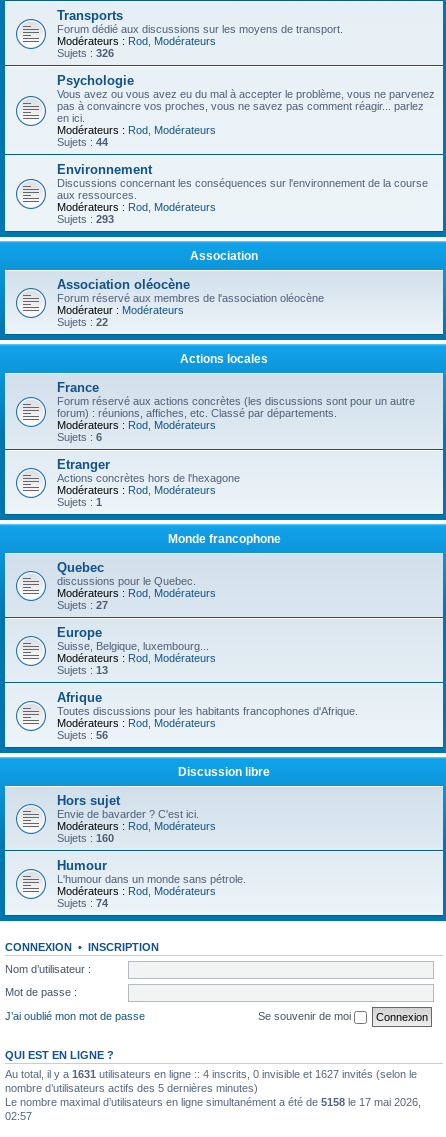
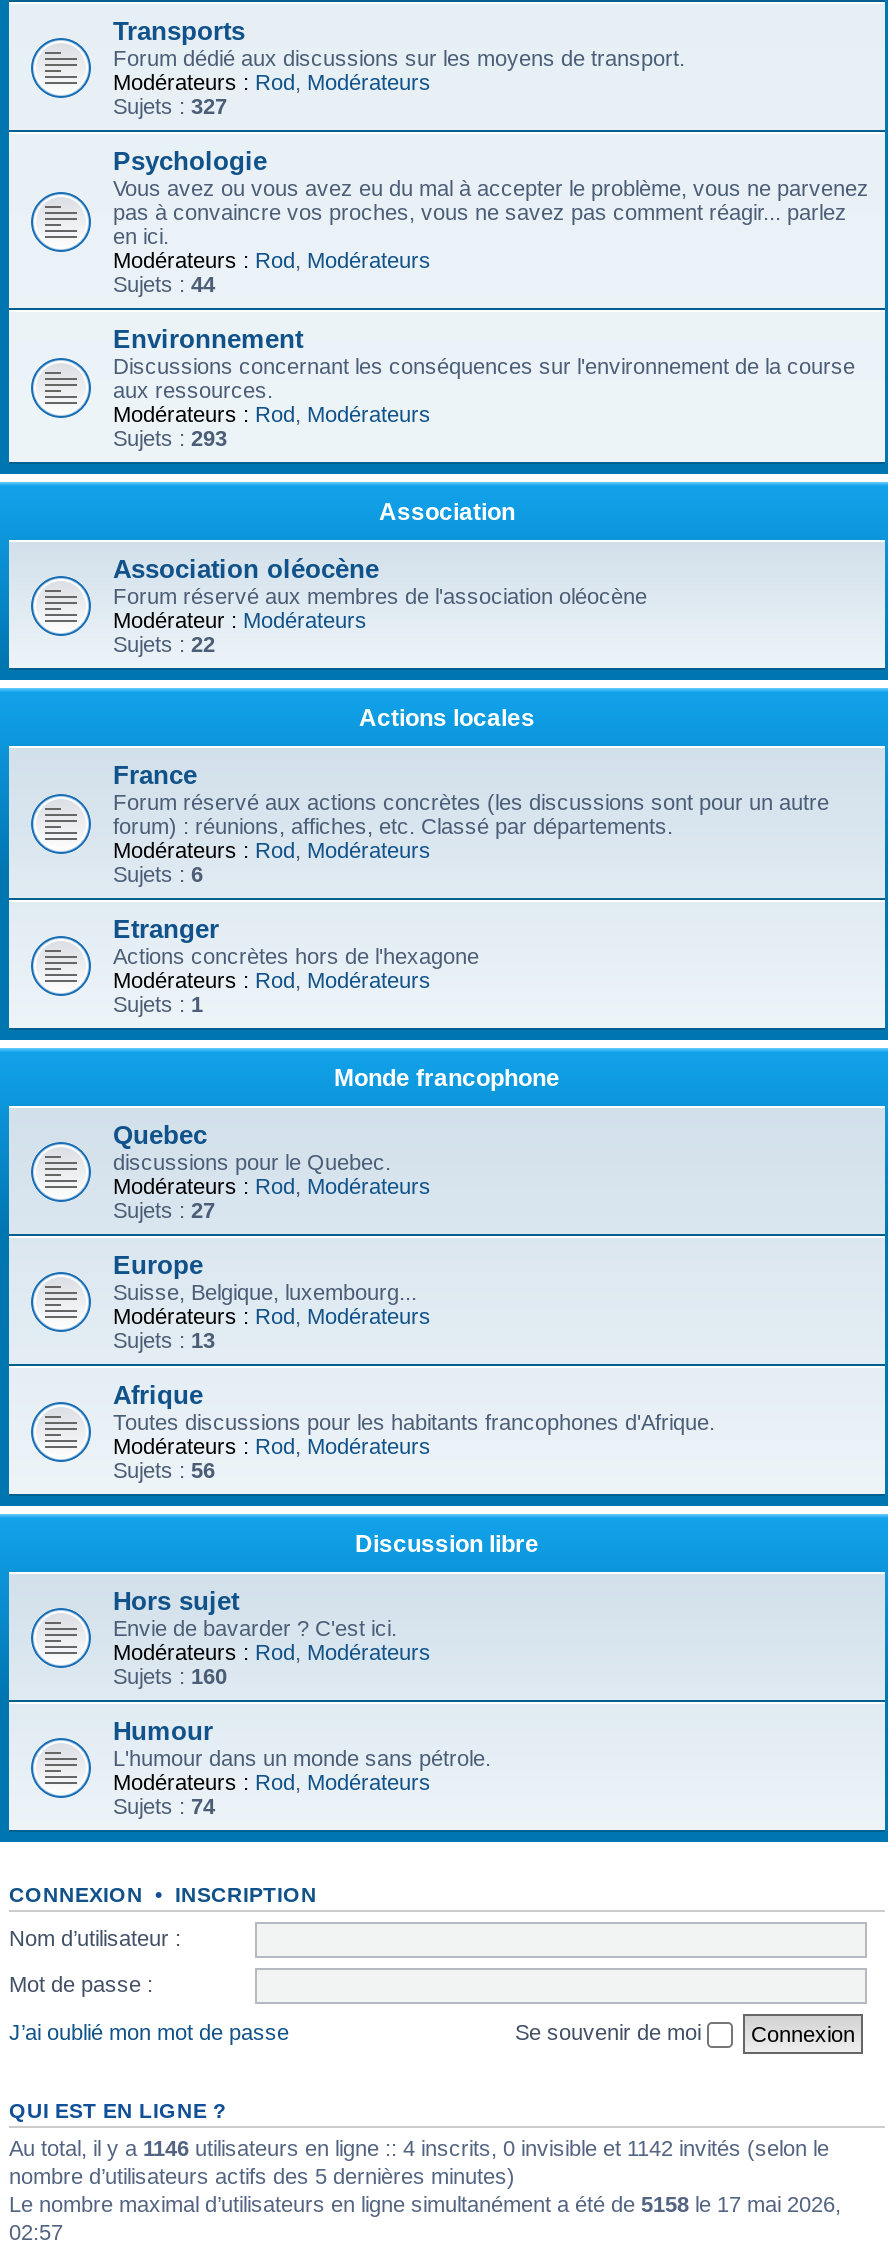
[57,47,114,59] Sujets : 326 -> [113,94,227,118] Sujets : 327
[5,1067,417,1079] Au total, il y a 1631 utilisateurs en ligne :: 4 inscrits, 0 invisible et 1627 invités (selon le -> [9,2135,829,2159] Au total, il y a 1146 utilisateurs en ligne :: 4 inscrits, 0 invisible et 1142 invités (selon le

